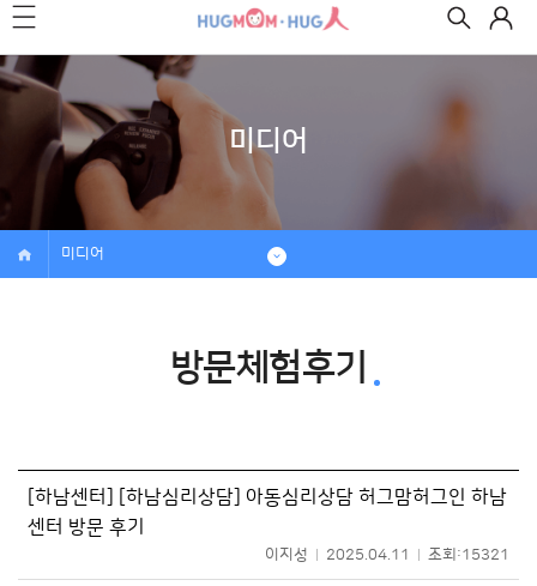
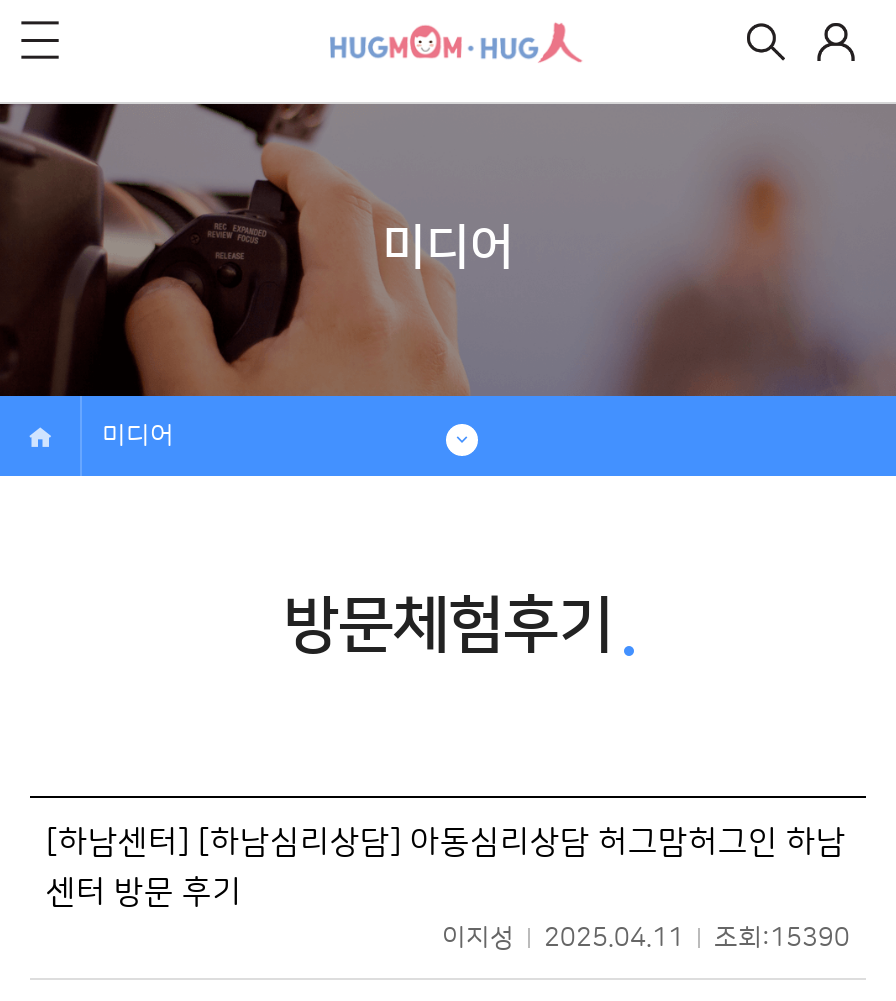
[265,546,509,563] 이지성 2025.04.11 조회:15321 -> [442,924,850,952] 이지성 2025.04.11 조회:15390

